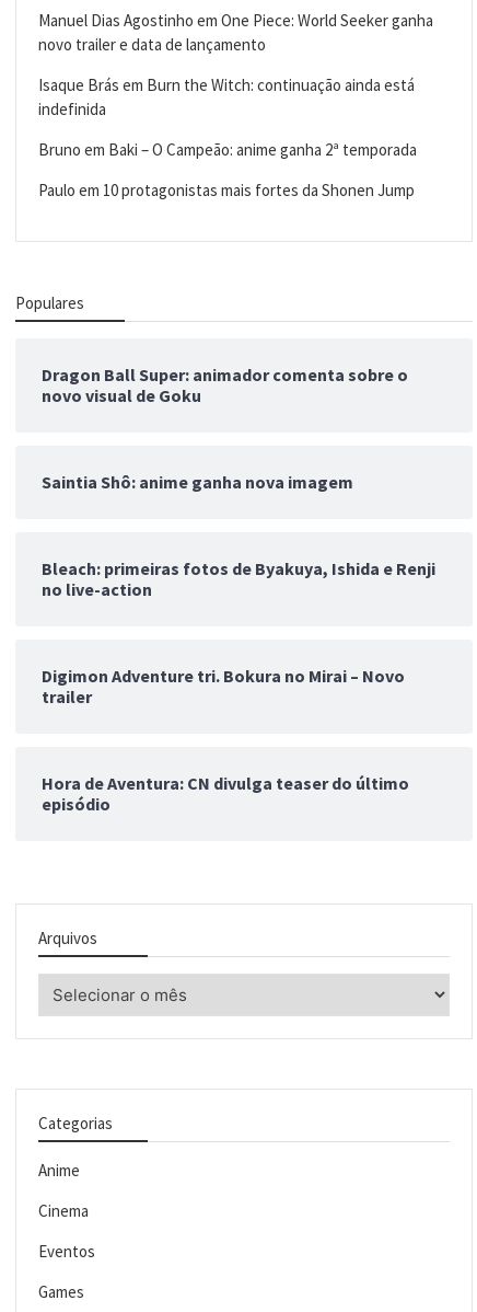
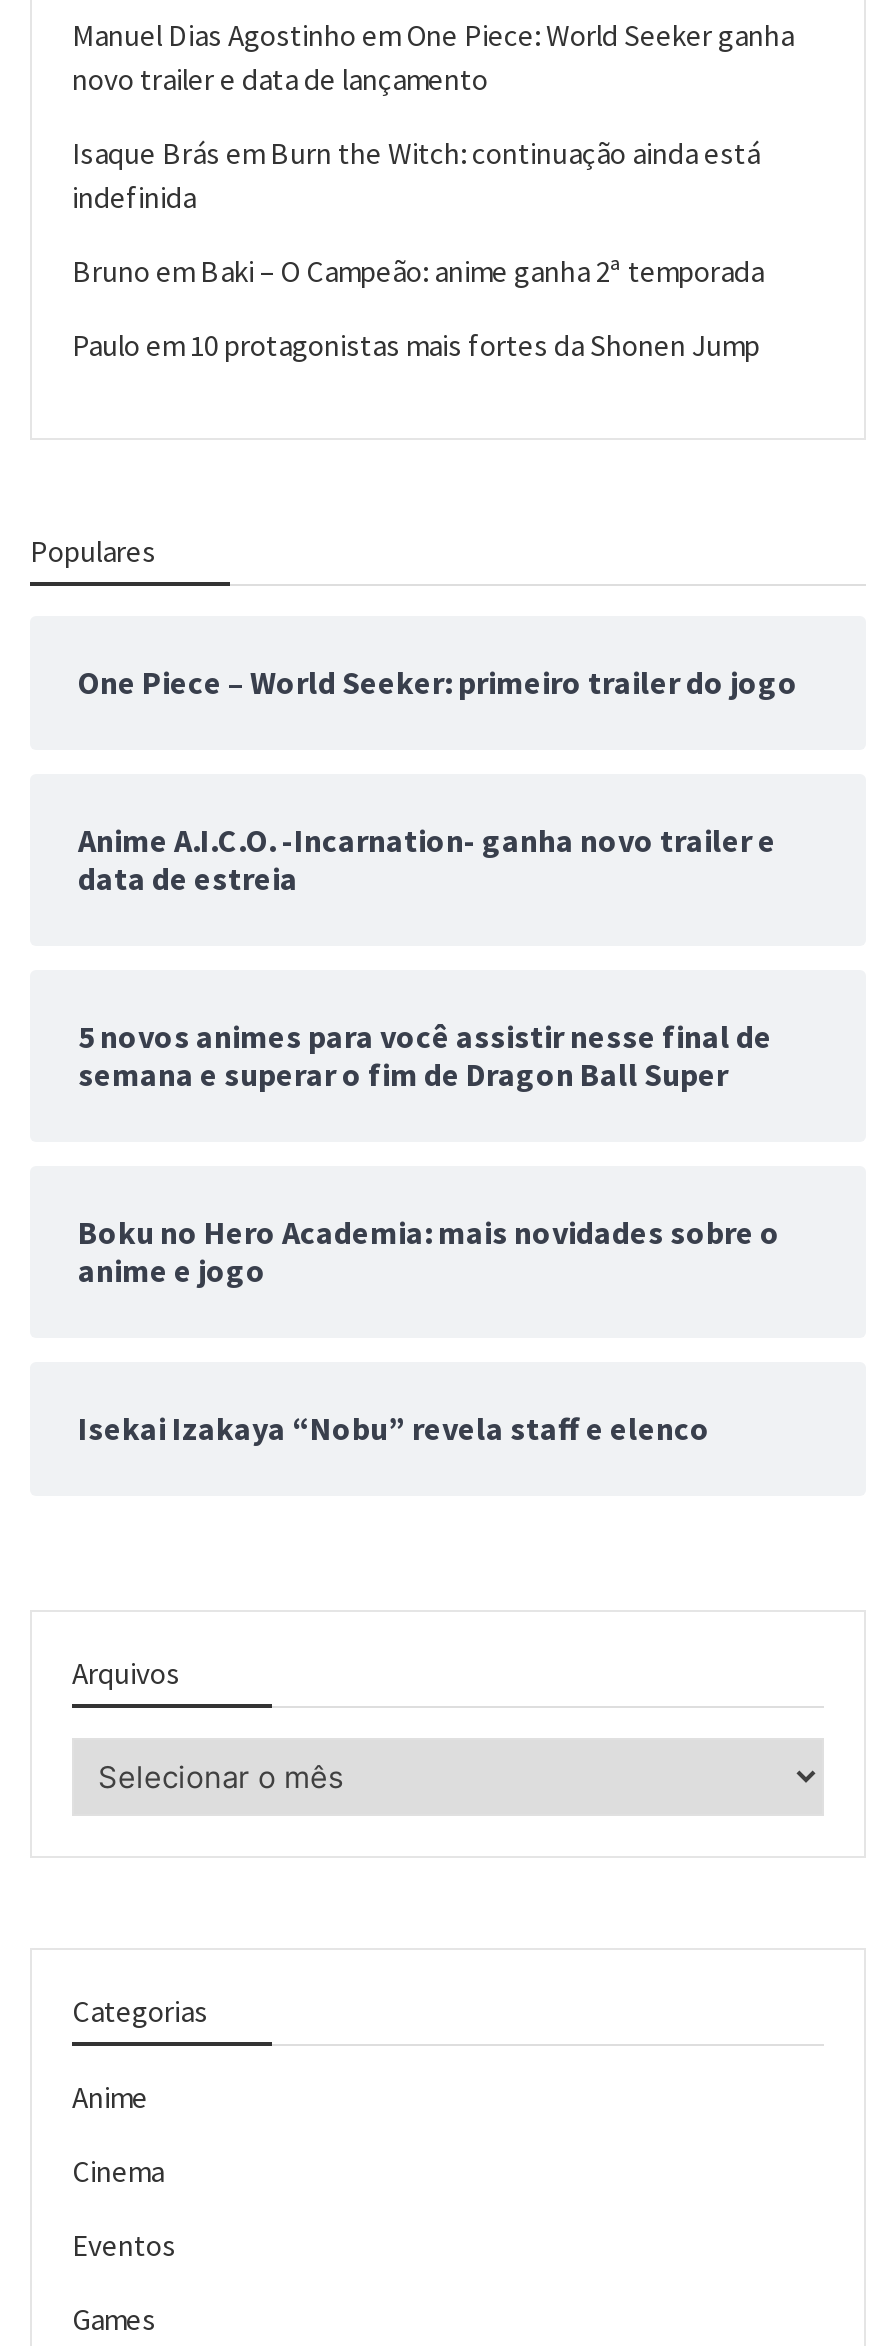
[42,364,408,407] Dragon Ball Super: animador comenta sobre o | novo visual de Goku -> [78,661,798,701] One Piece – World Seeker: primeiro trailer do jogo
[42,471,353,493] Saintia Shô: anime ganha nova imagem -> [78,819,776,897] Anime A.I.C.O. -Incarnation- ganha novo trailer e | data de estreia
[42,558,435,600] Bleach: primeiras fotos de Byakuya, Ishida e Renji | no live-action -> [78,1015,772,1093] 5 novos animes para você assistir nesse final de | semana e superar o fim de Dragon Ball Super
[42,665,405,708] Digimon Adventure tri. Bokura no Mirai – Novo | trailer -> [78,1211,780,1289] Boku no Hero Academia: mais novidades sobre o | anime e jogo
[42,772,409,815] Hora de Aventura: CN divulga teaser do último | episódio -> [78,1407,710,1447] Isekai Izakaya “Nobu” revela staff e elenco

